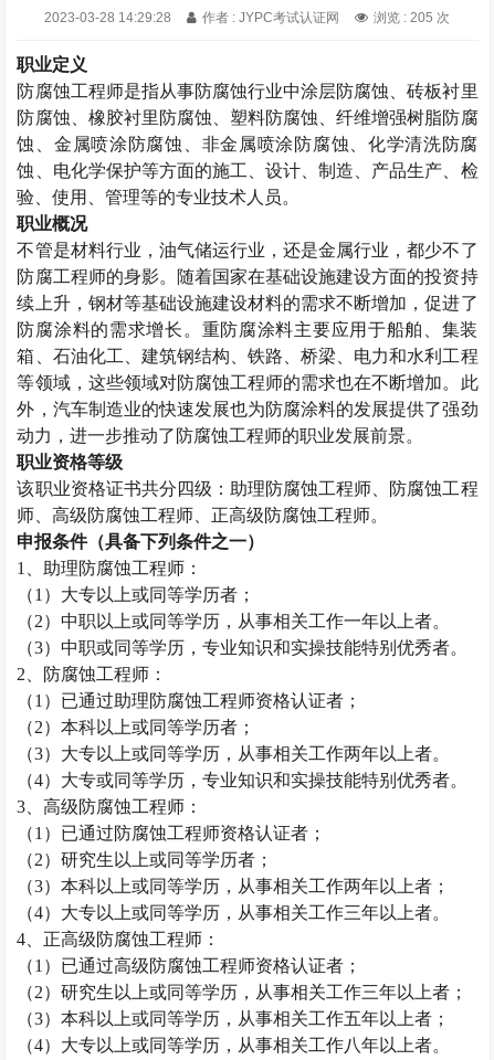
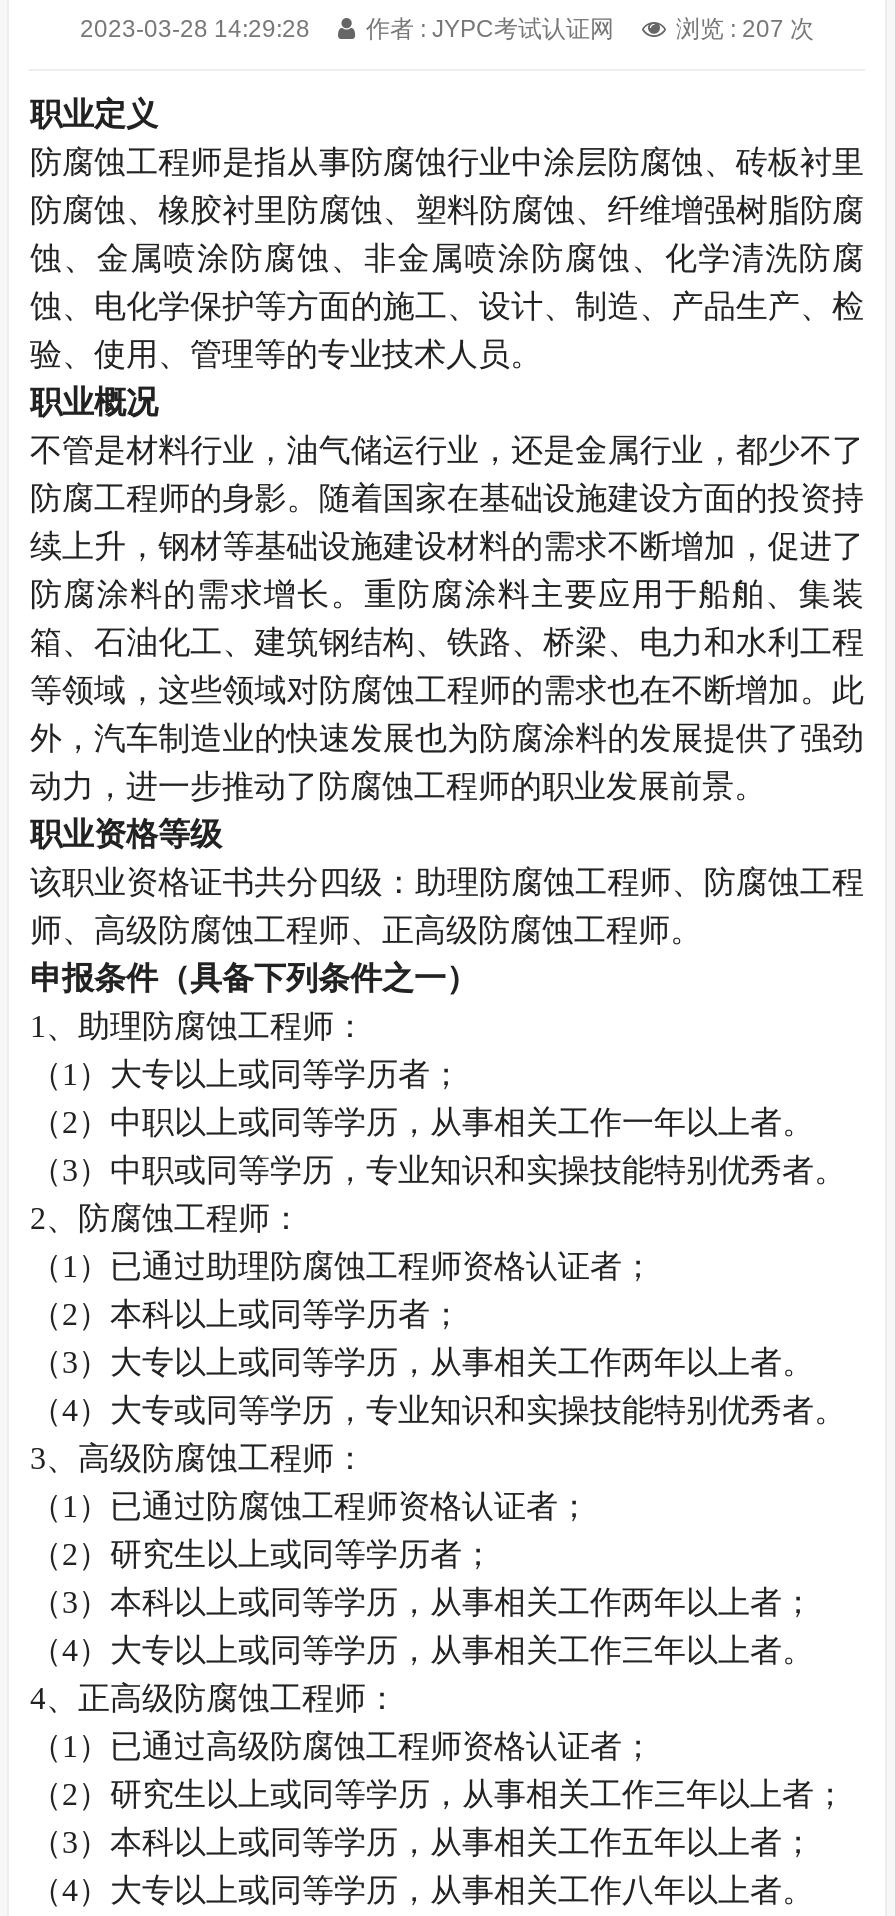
[374,10,450,25] 浏览 : 205 次 -> [676,15,814,43] 浏览 : 207 次

